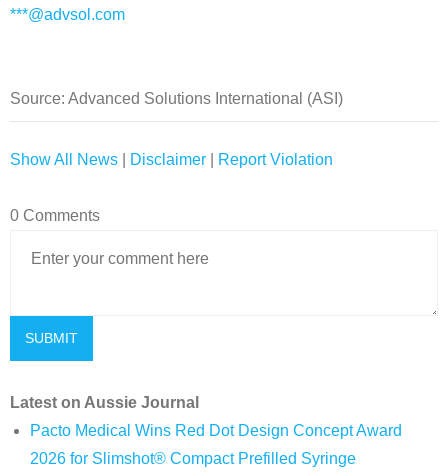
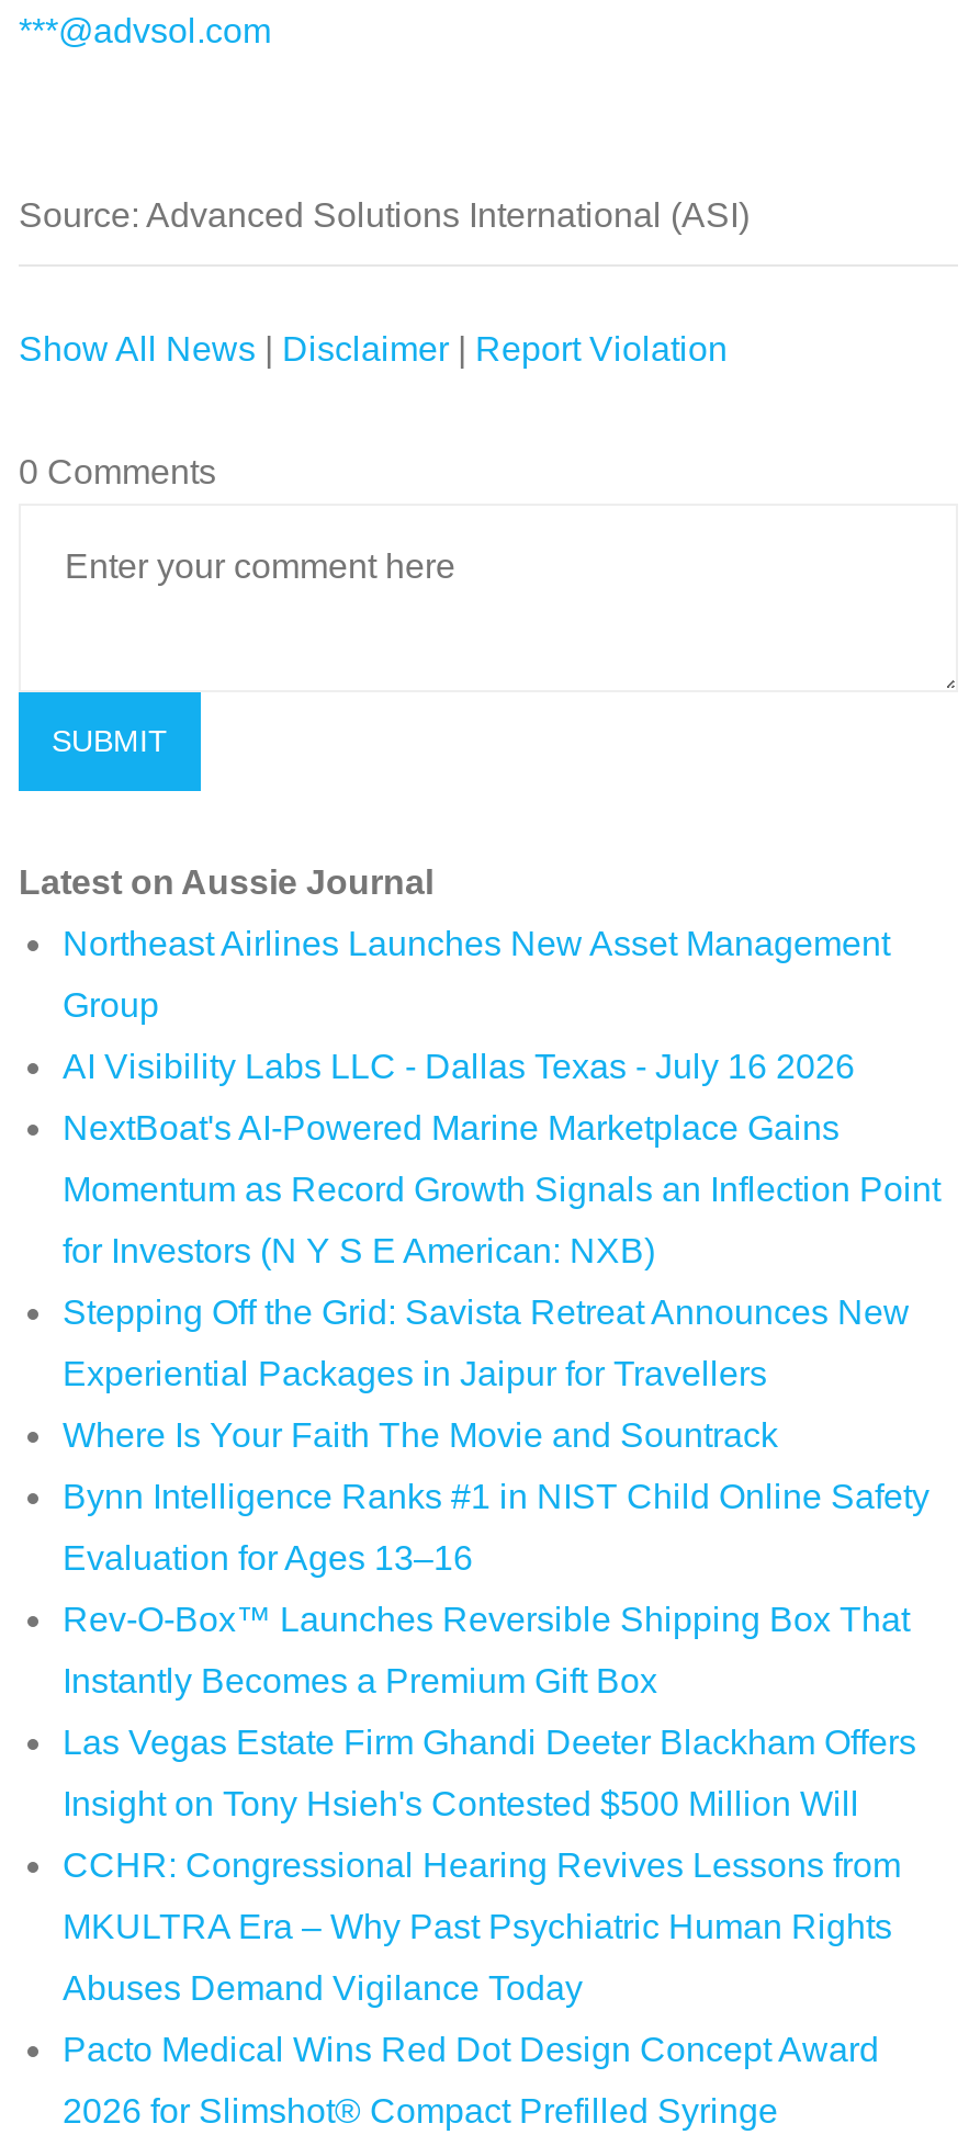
none -> [63,926,940,2007] Northeast Airlines Launches New Asset Management | Group | AI Visibility Labs LLC - Dallas Texas - July 16 2026 | NextBoat's AI-Powered Marine Marketplace Gains | Momentum as Record Growth Signals an Inflection Point | for Investors (N Y S E American: NXB) | Stepping Off the Grid: Savista Retreat Announces New | Experiential Packages in Jaipur for Travellers | Where Is Your Faith The Movie and Sountrack | Bynn Intelligence Ranks #1 in NIST Child Online Safety | Evaluation for Ages 13–16 | Rev-O-Box™ Launches Reversible Shipping Box That | Instantly Becomes a Premium Gift Box | Las Vegas Estate Firm Ghandi Deeter Blackham Offers | Insight on Tony Hsieh's Contested $500 Million Will | CCHR: Congressional Hearing Revives Lessons from | MKULTRA Era – Why Past Psychiatric Human Rights | Abuses Demand Vigilance Today

